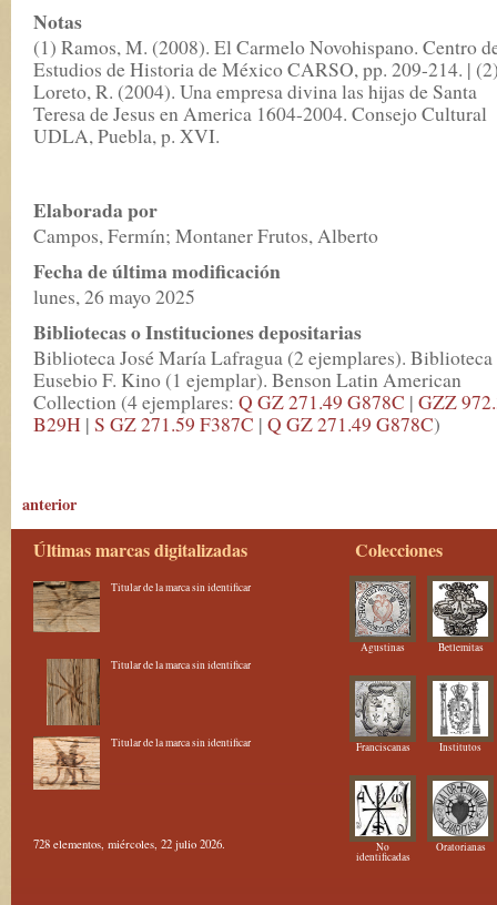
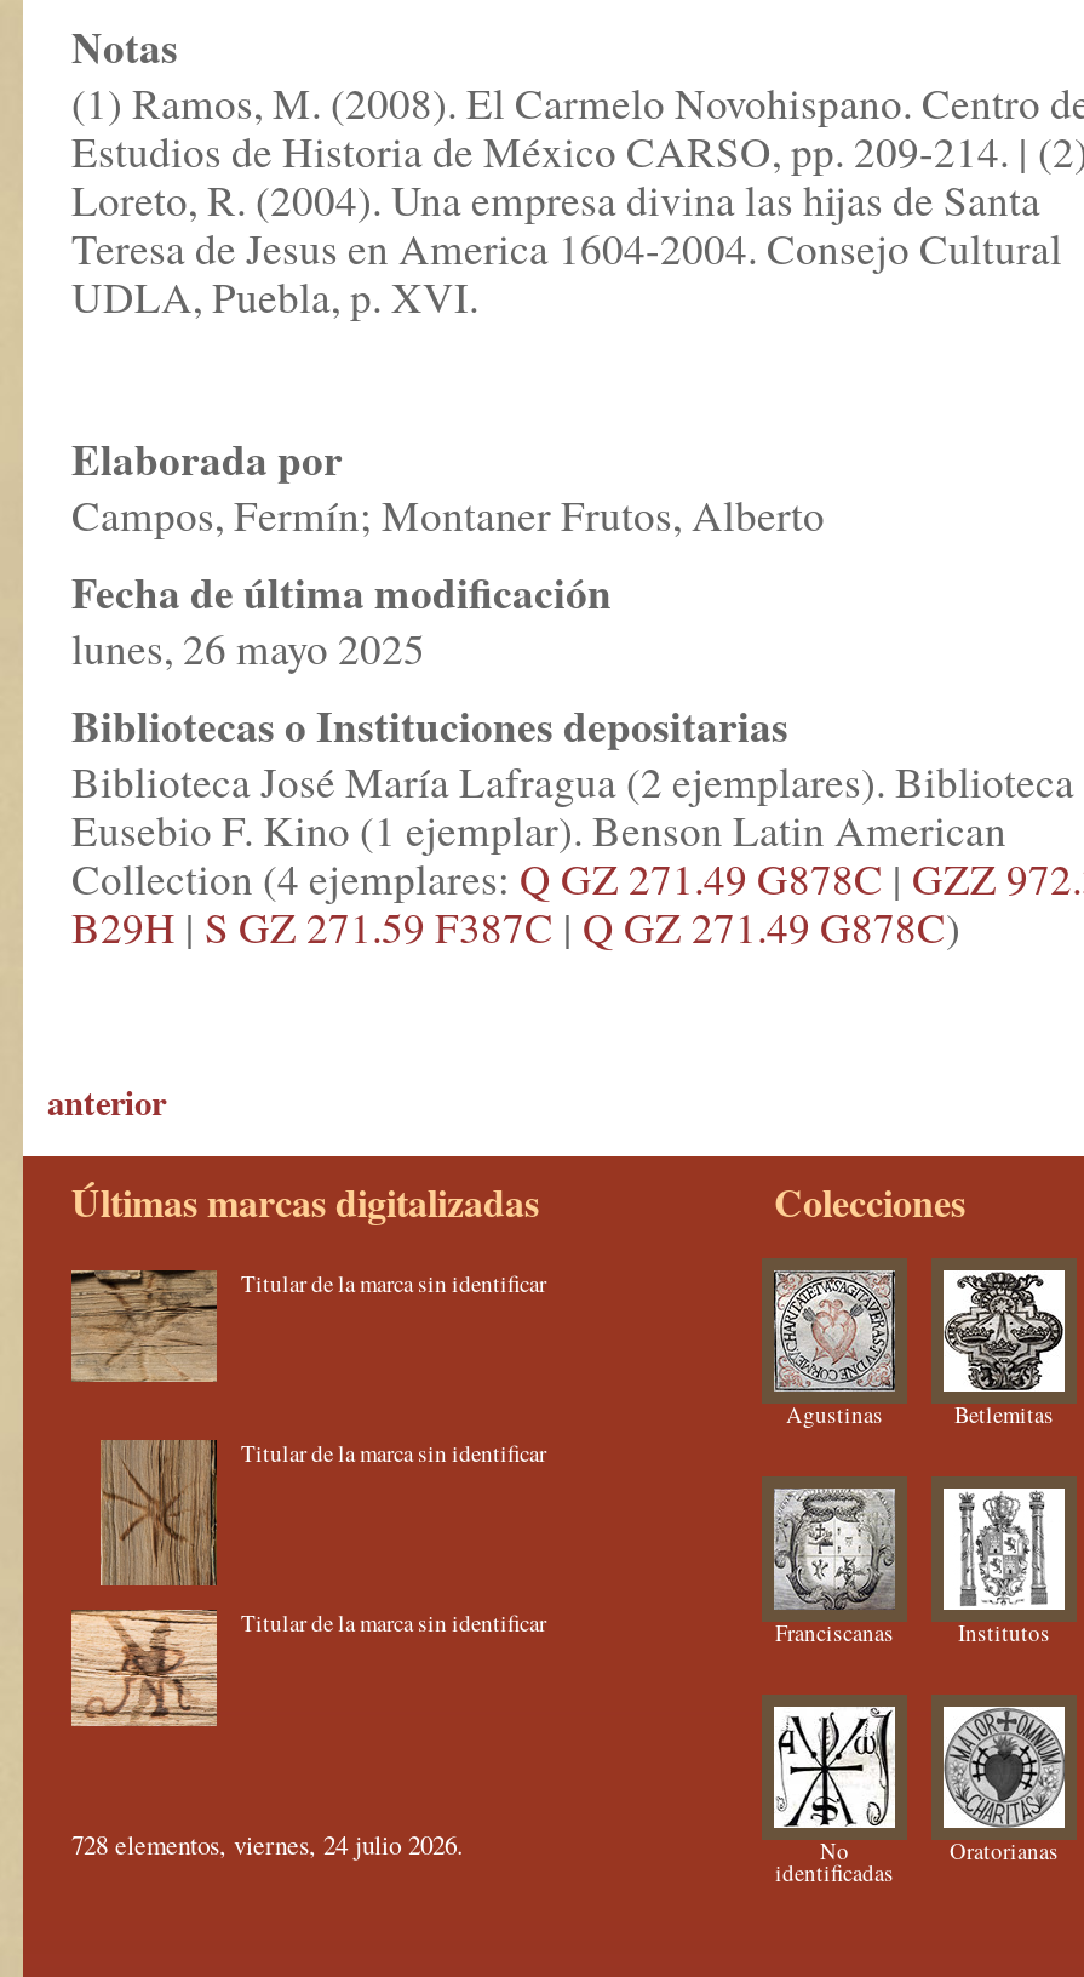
[33,836,225,852] 728 elementos, miércoles, 22 julio 2026. -> [71,1828,464,1862] 728 elementos, viernes, 24 julio 2026.

